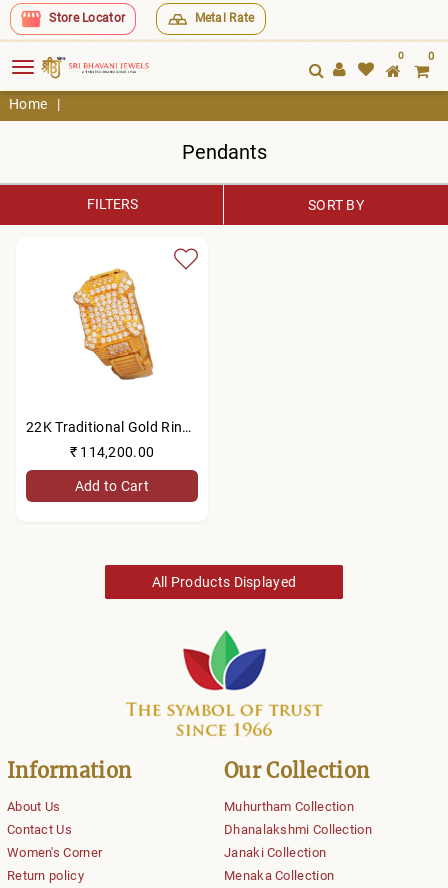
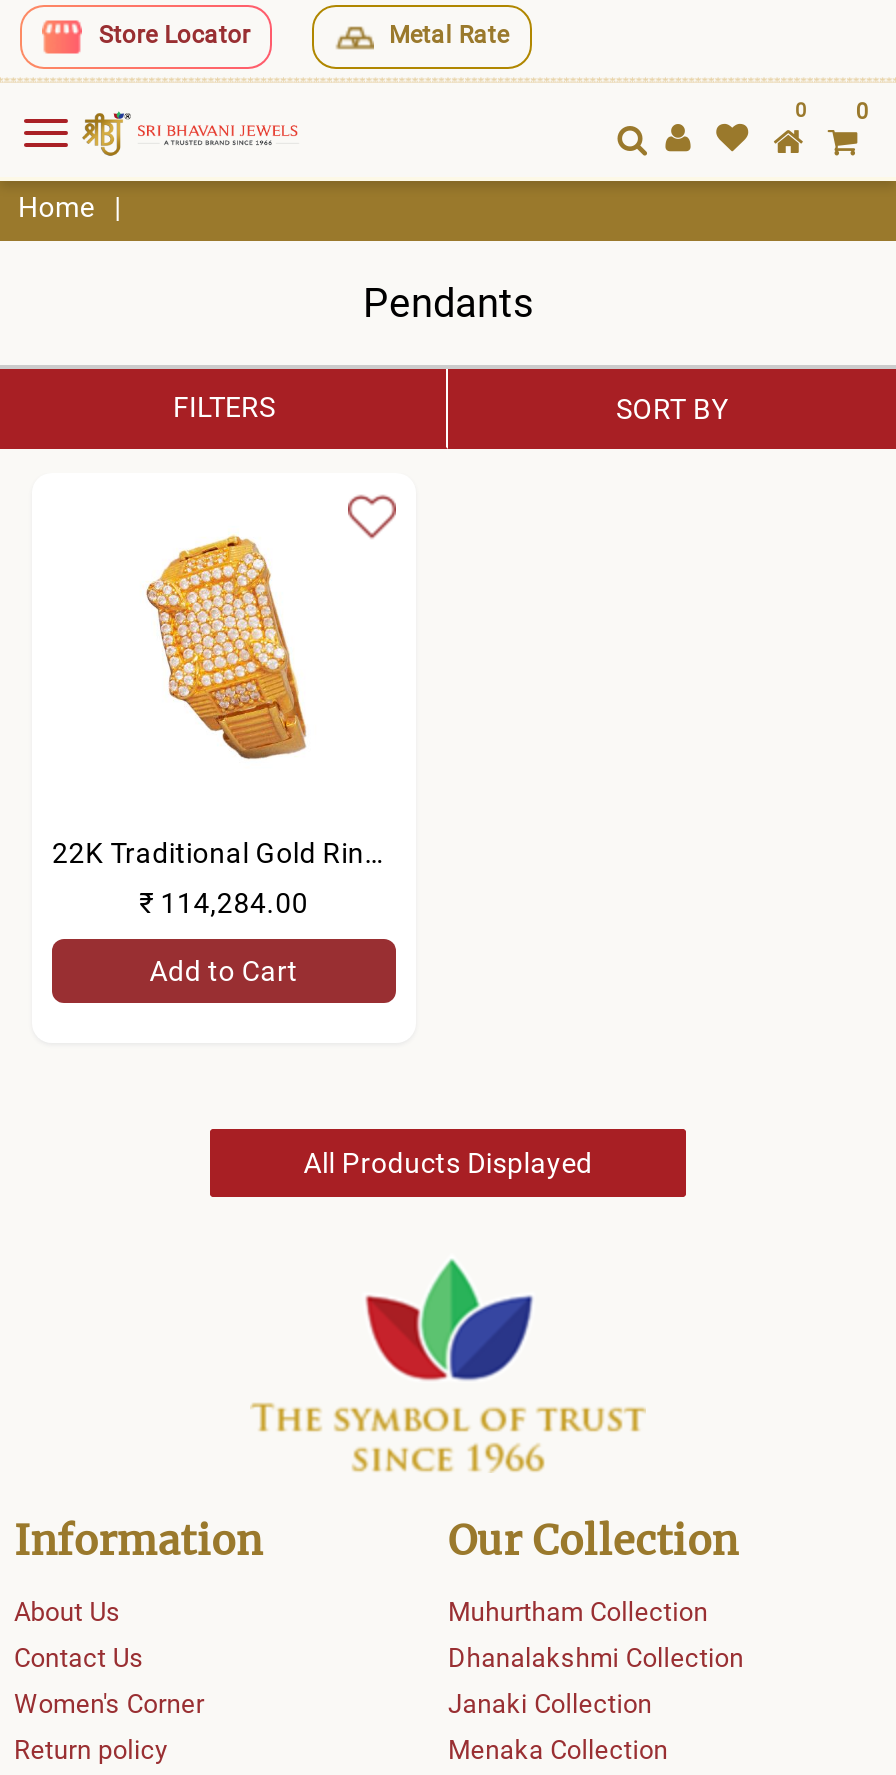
[70,444,154,460] ₹ 114,200.00 -> [139,887,308,919] ₹ 114,284.00

